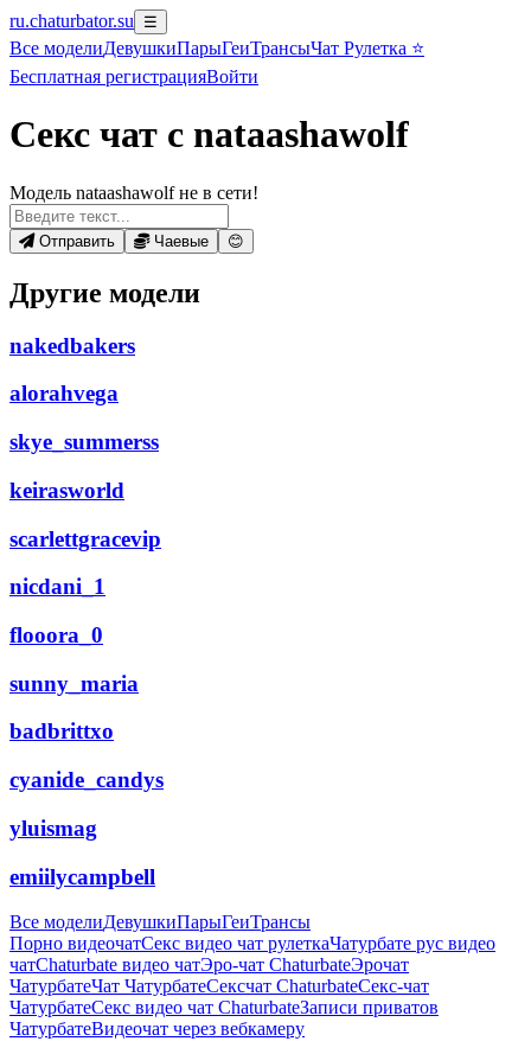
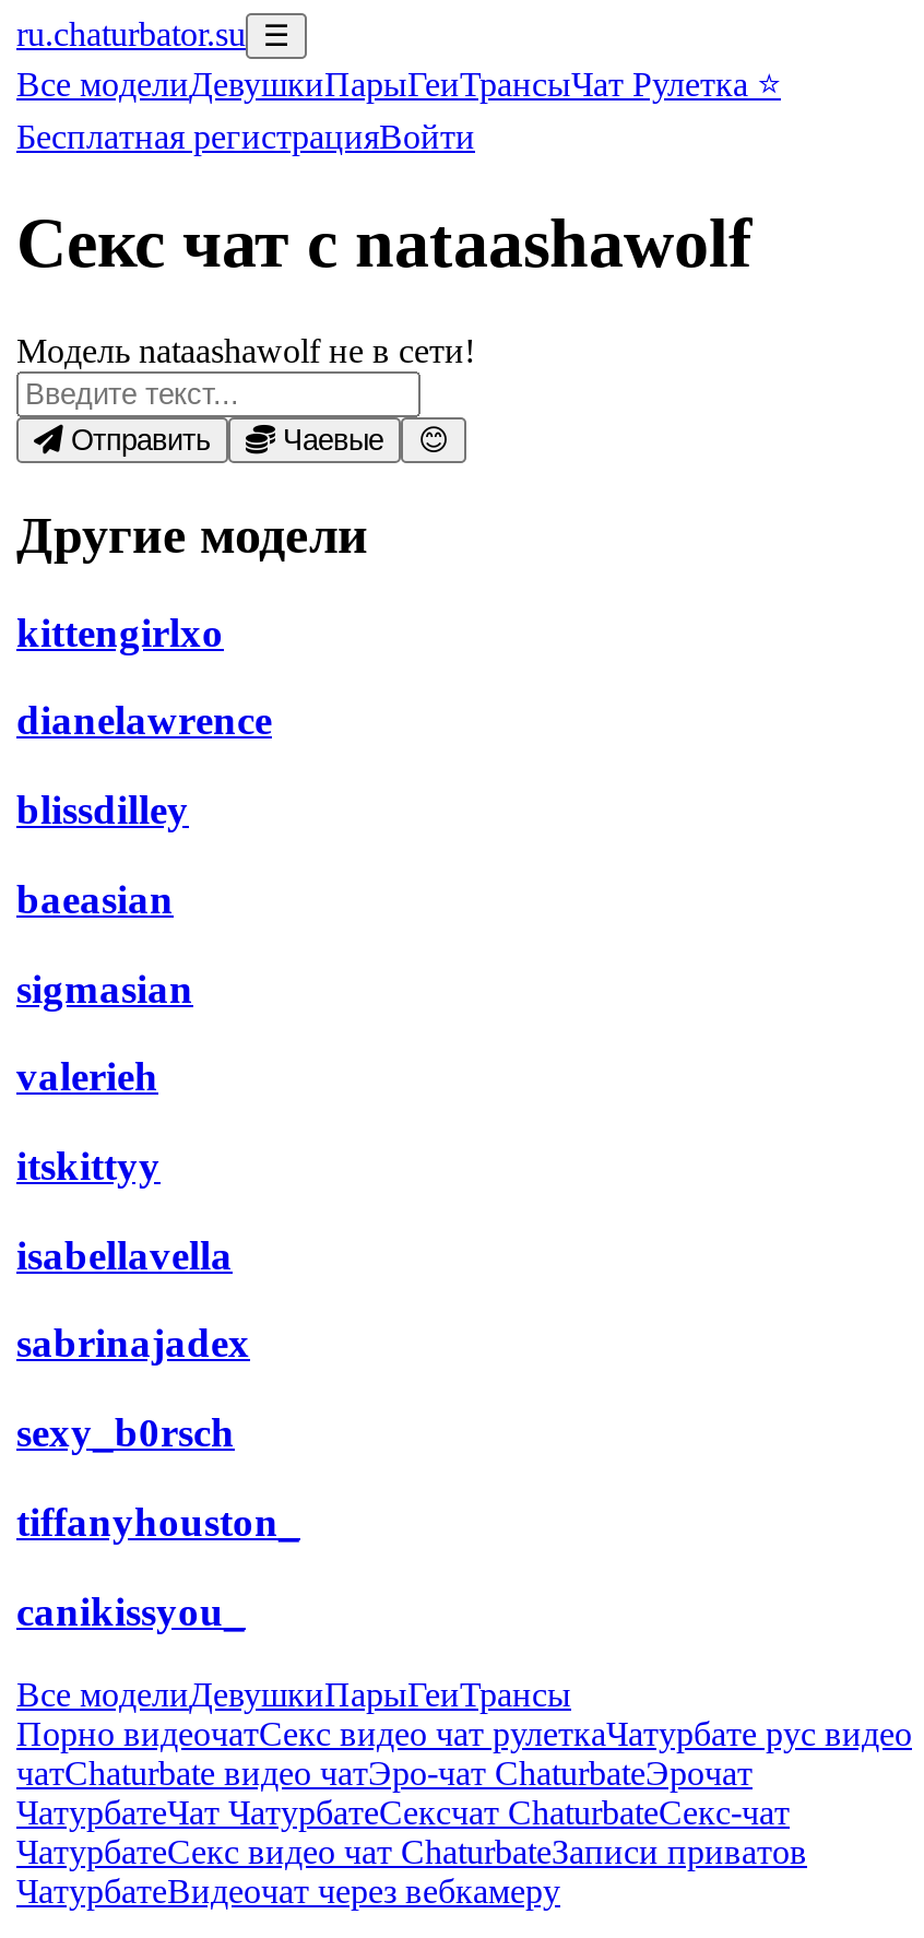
[9,333,135,358] nakedbakers -> [16,609,224,655] kittengirlxo
[9,381,119,406] alorahvega -> [16,698,272,744] dianelawrence
[9,429,159,454] skye_summerss -> [16,787,189,833] blissdilley
[9,478,124,502] keirasworld -> [16,876,174,922] baeasian
[9,526,161,551] scarlettgracevip -> [16,965,193,1011] sigmasian
[9,574,105,599] nicdani_1 -> [16,1054,158,1100] valerieh
[9,622,103,647] flooora_0 -> [16,1143,161,1189] itskittyy
[9,671,139,696] sunny_maria -> [16,1232,233,1278] isabellavella
[9,719,114,744] badbrittxo -> [16,1321,250,1366] sabrinajadex
[9,767,164,792] cyanide_candys -> [16,1410,235,1456] sexy_b0rsch
[9,816,97,840] yluismag -> [16,1499,300,1545] tiffanyhouston_
[9,864,155,889] emiilycampbell -> [16,1588,246,1633] canikissyou_

